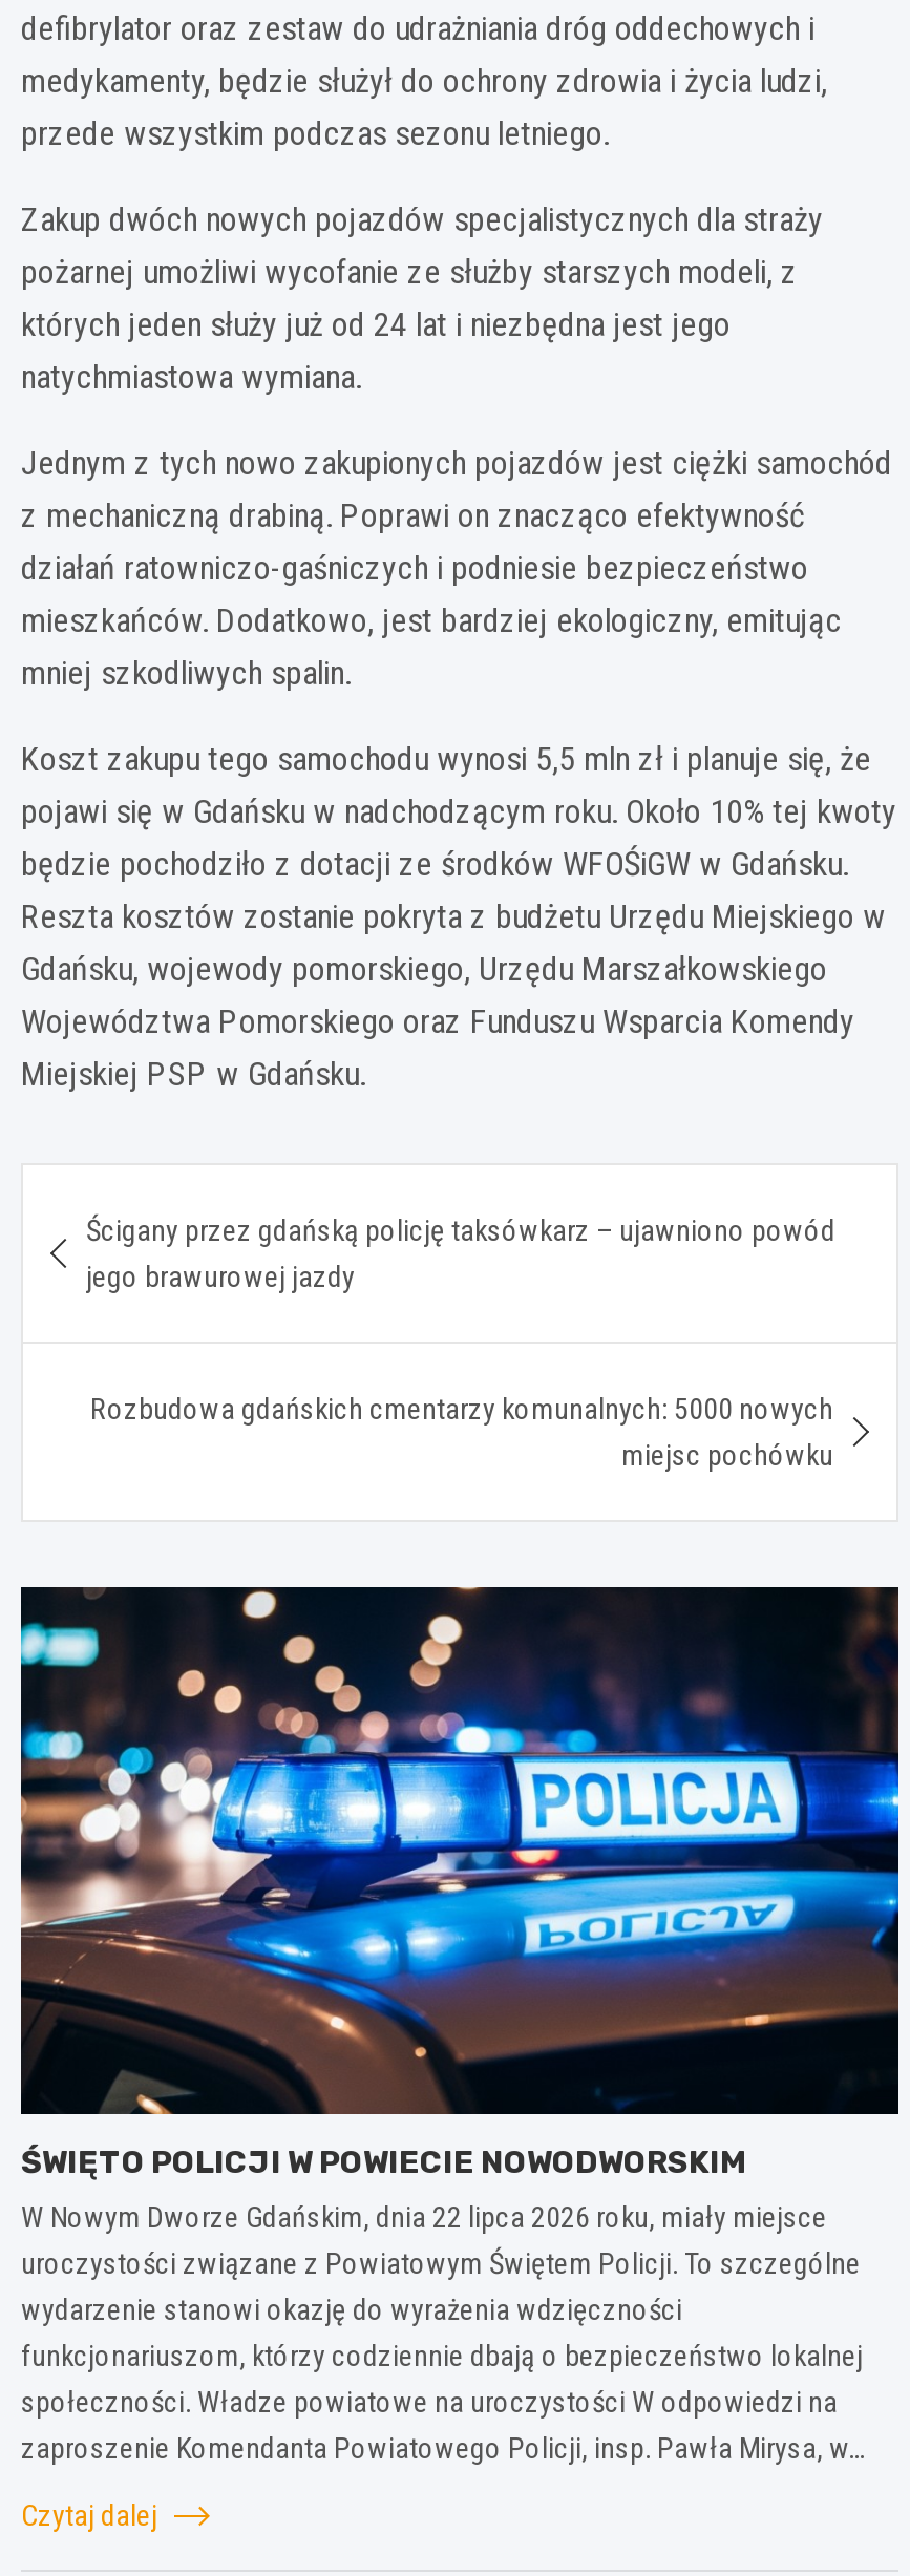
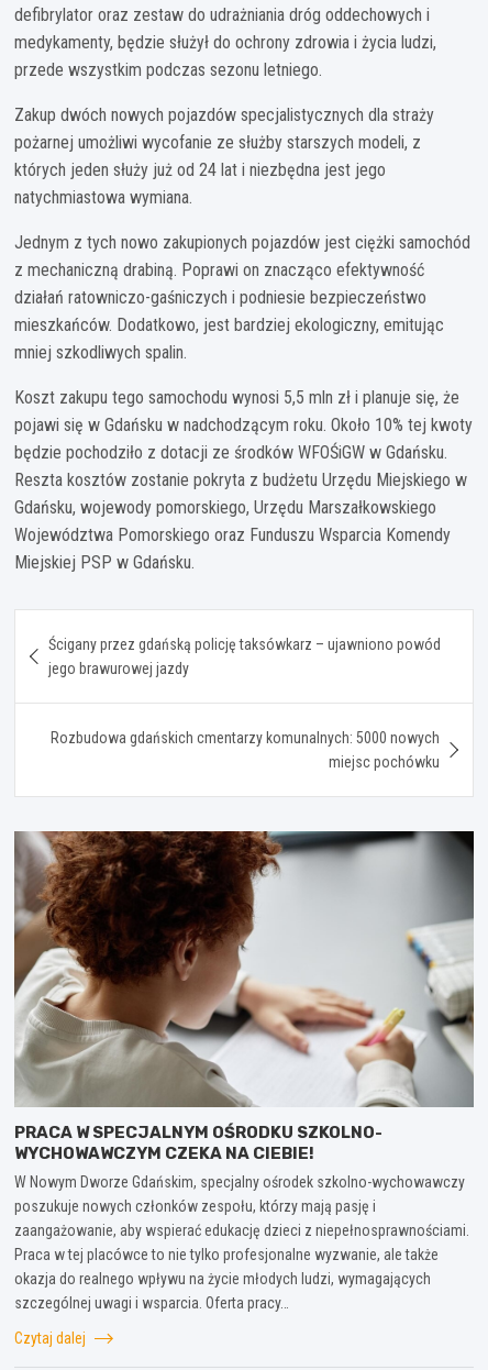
[19,1585,901,2181] [image] | ŚWIĘTO POLICJI W POWIECIE NOWODWORSKIM -> [13,830,475,1163] [image] | PRACA W SPECJALNYM OŚRODKU SZKOLNO- | WYCHOWAWCZYM CZEKA NA CIEBIE!
[21,2200,865,2464] W Nowym Dworze Gdańskim, dnia 22 lipca 2026 roku, miały miejsce | uroczystości związane z Powiatowym Świętem Policji. To szczególne | wydarzenie stanowi okazję do wyrażenia wdzięczności | funkcjonariuszom, którzy codziennie dbają o bezpieczeństwo lokalnej | społeczności. Władze powiatowe na uroczystości W odpowiedzi na | zaproszenie Komendanta Powiatowego Policji, insp. Pawła Mirysa, w… -> [14,1173,469,1311] W Nowym Dworze Gdańskim, specjalny ośrodek szkolno-wychowawczy | poszukuje nowych członków zespołu, którzy mają pasję i | zaangażowanie, aby wspierać edukację dzieci z niepełnosprawnościami. | Praca w tej placówce to nie tylko profesjonalne wyzwanie, ale także | okazja do realnego wpływu na życie młodych ludzi, wymagających | szczególnej uwagi i wsparcia. Oferta pracy…

